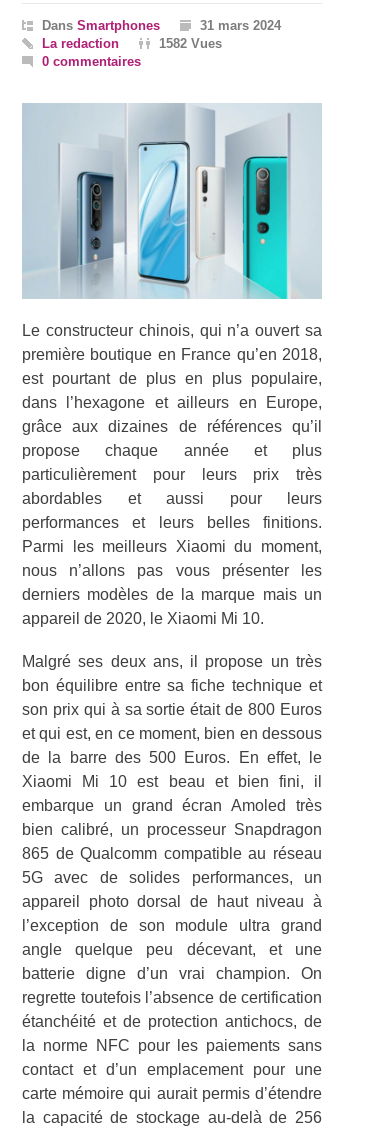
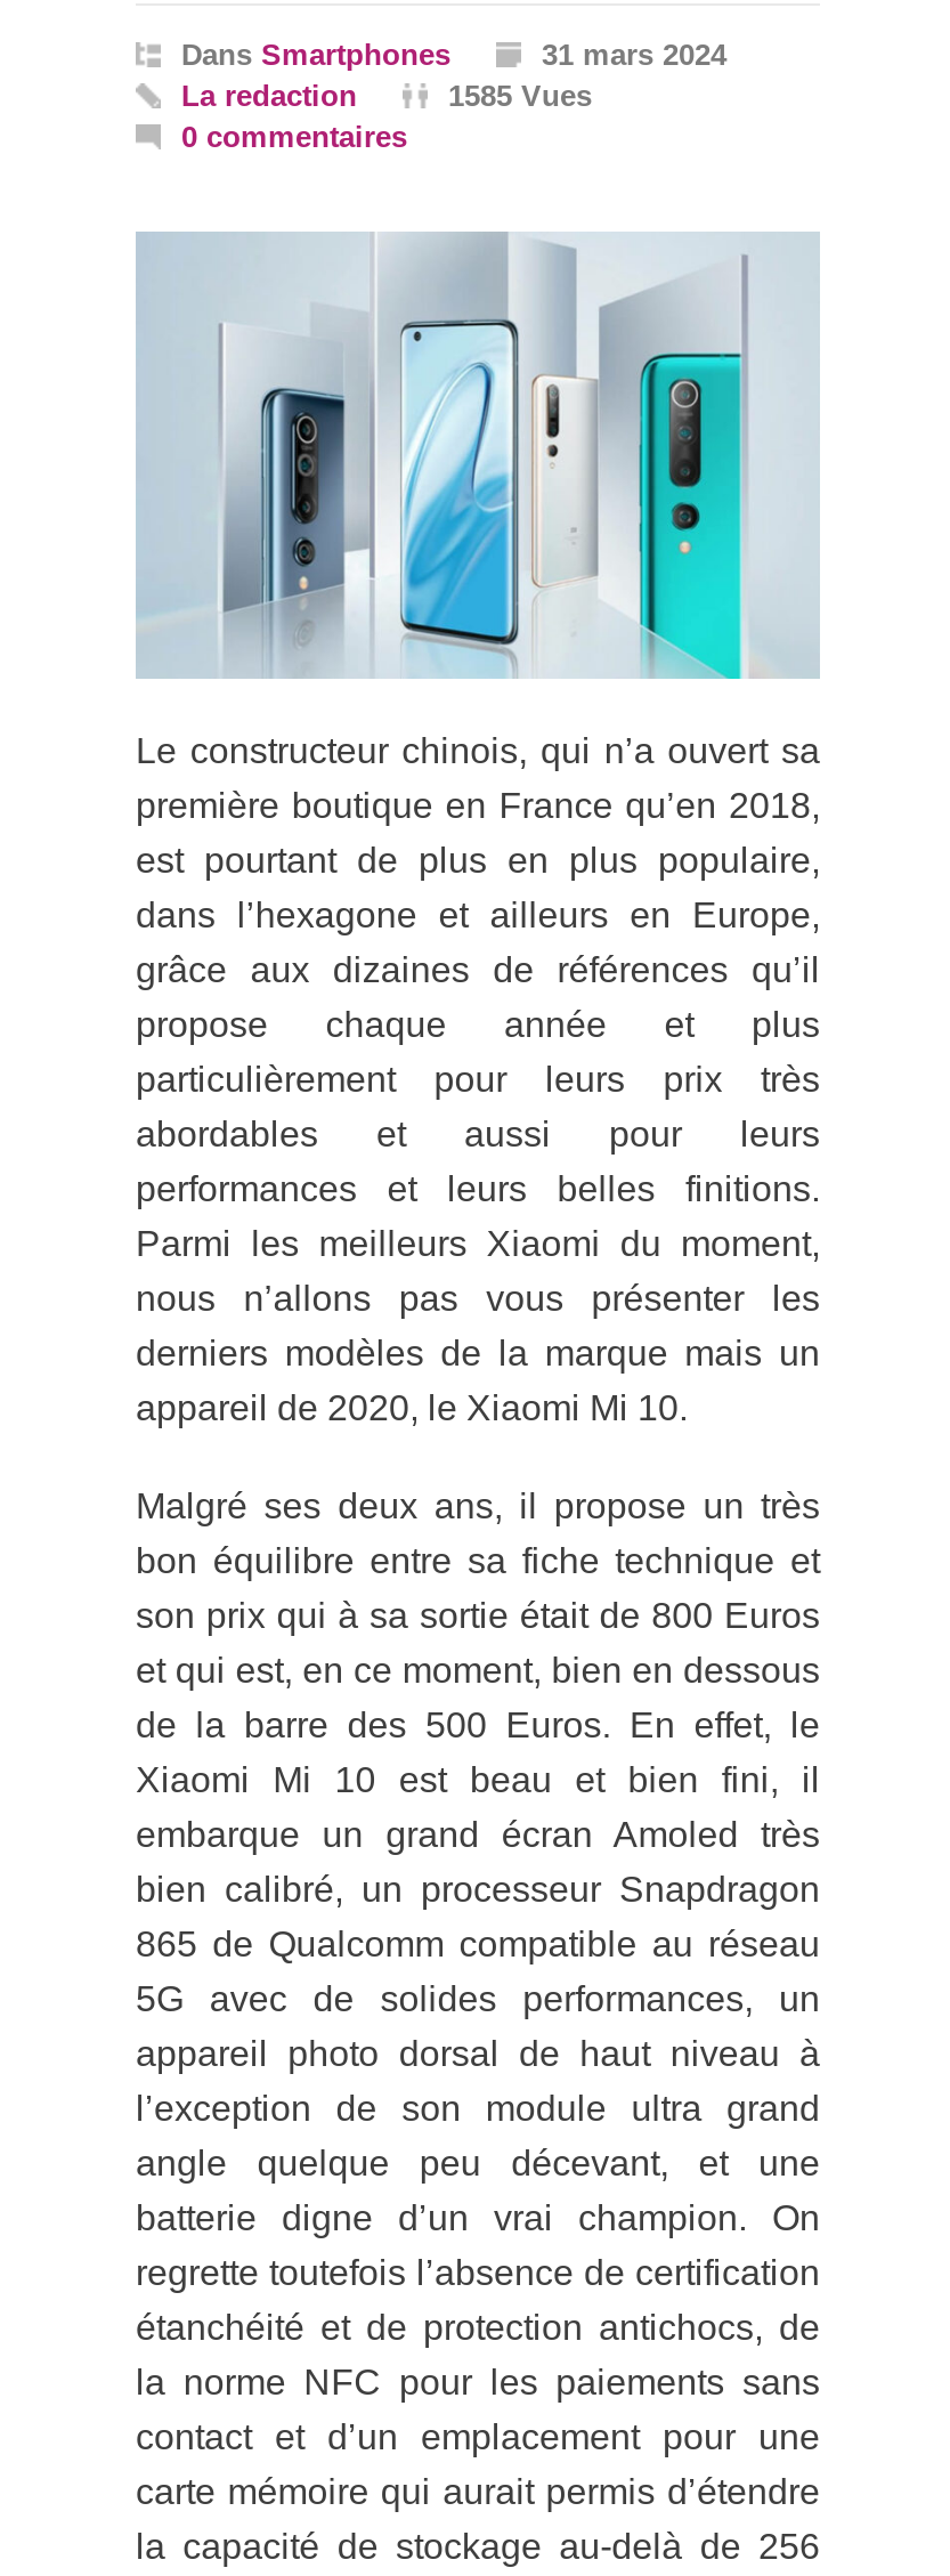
[159,36,222,51] 1582 Vues -> [448,79,592,113] 1585 Vues

